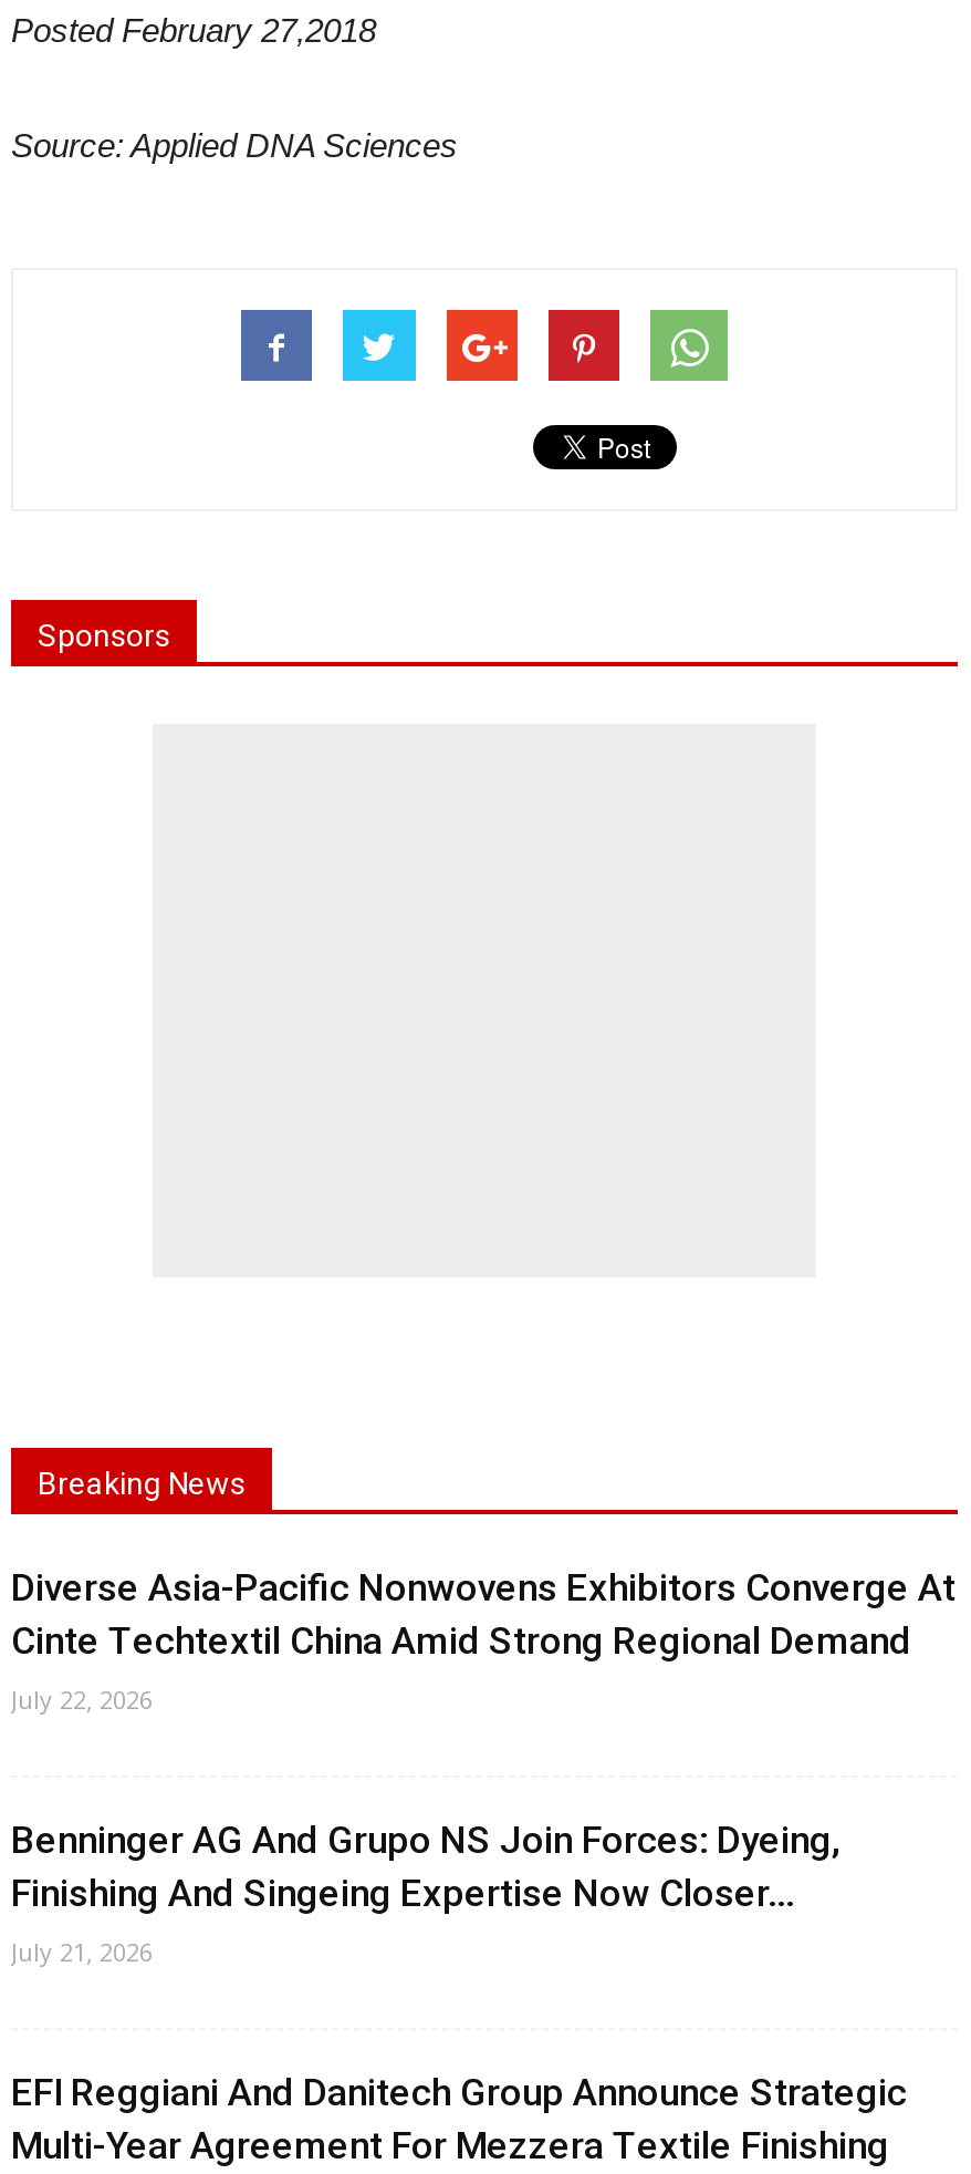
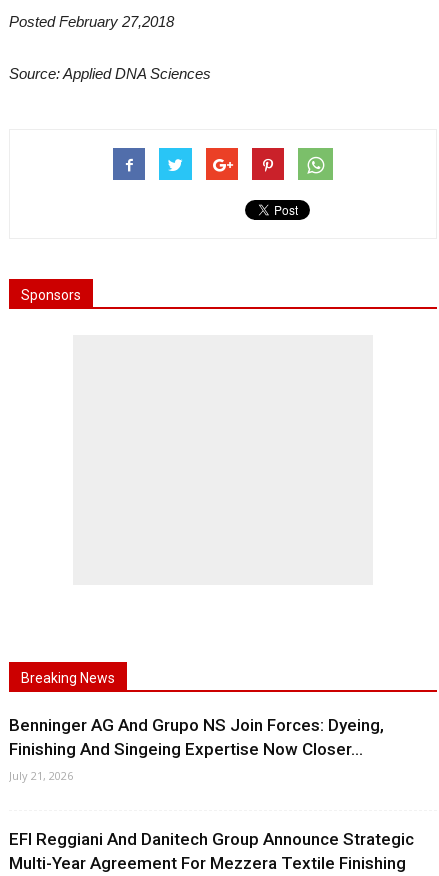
[11,1565,956,1716] Diverse Asia-Pacific Nonwovens Exhibitors Converge At | Cinte Techtextil China Amid Strong Regional Demand | July 22, 2026 -> none

